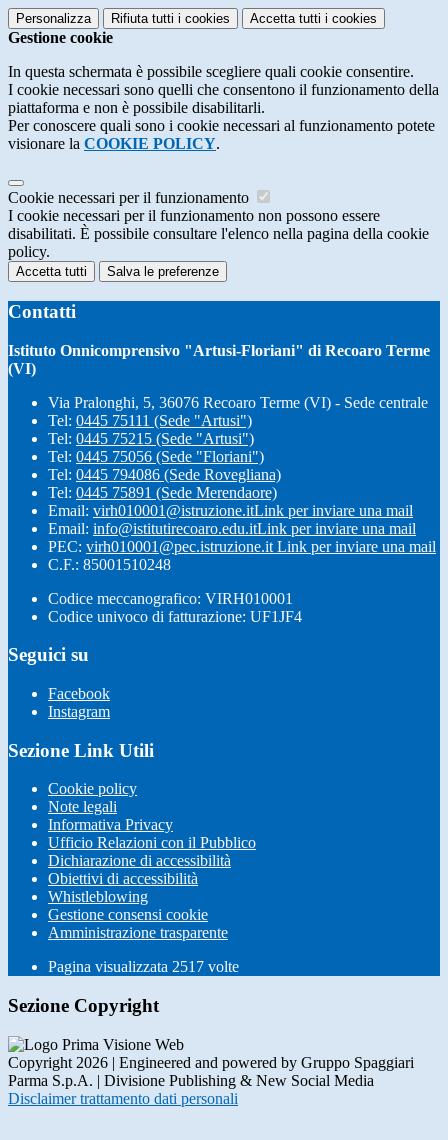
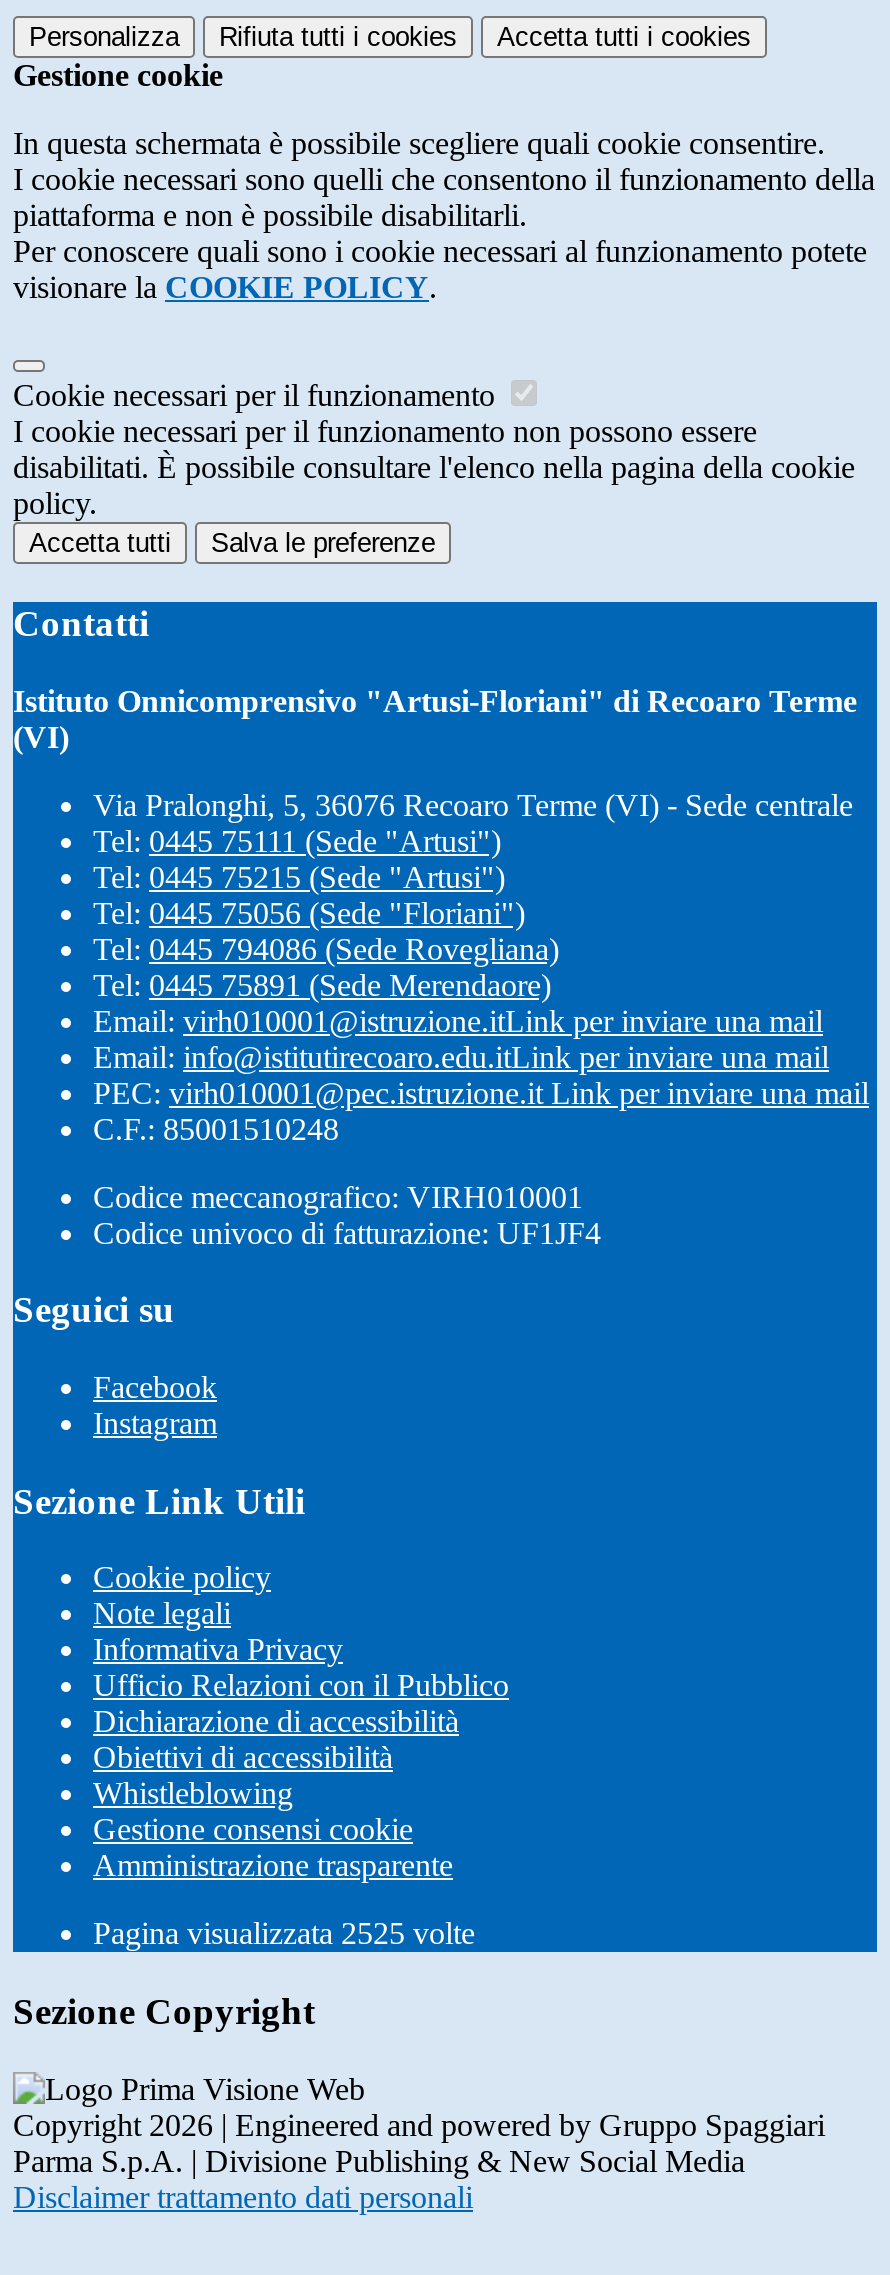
[48,958,239,975] Pagina visualizzata 2517 volte -> [93,1917,475,1951] Pagina visualizzata 2525 volte

